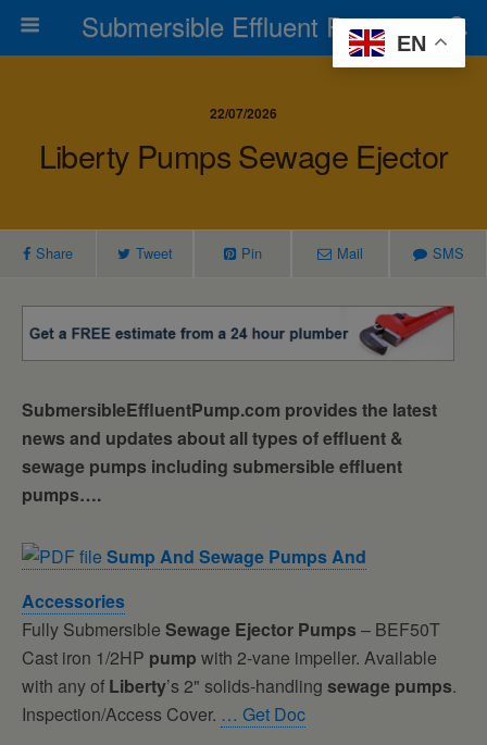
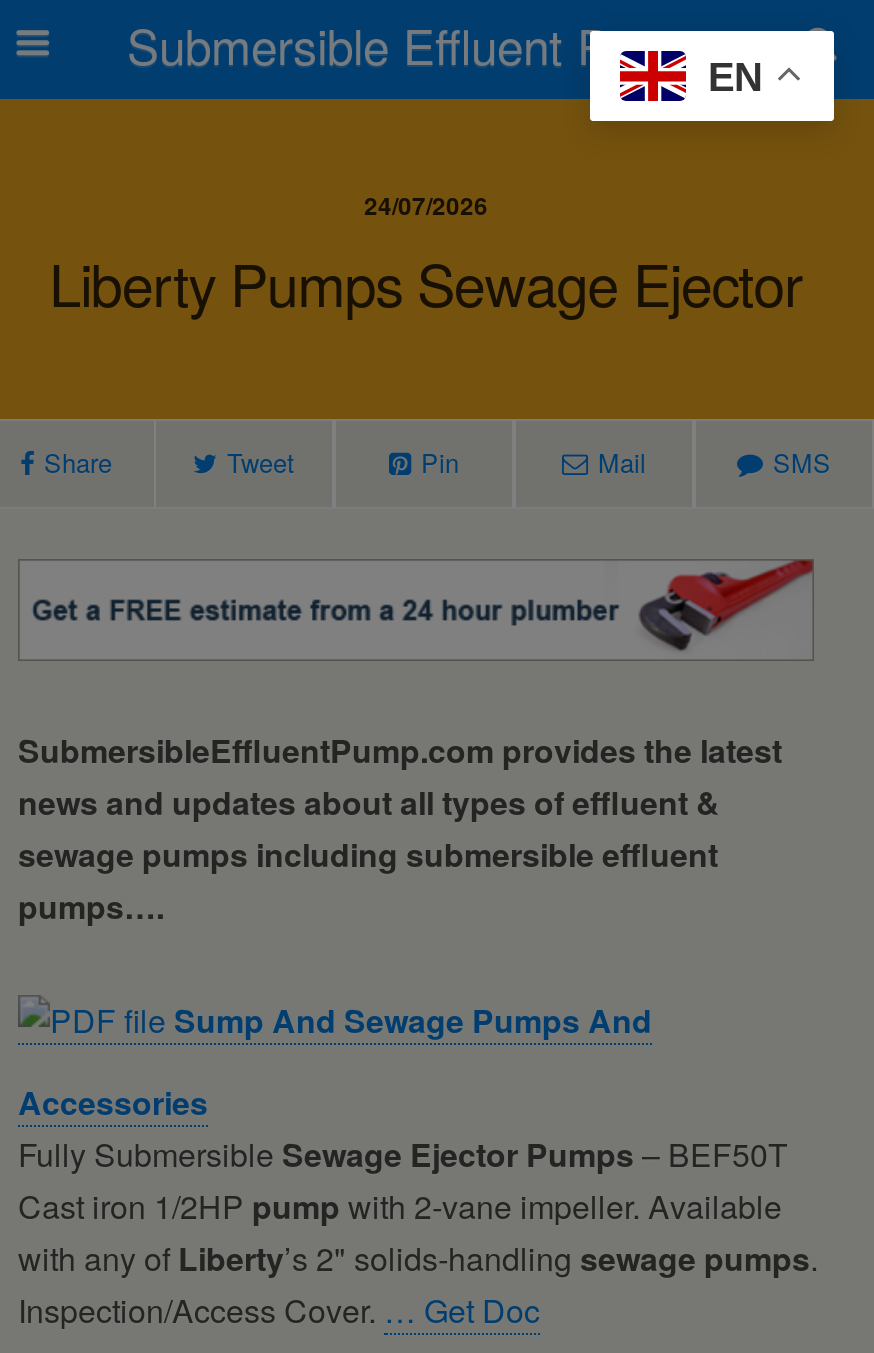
[210,103,277,123] 22/07/2026 -> [364,187,488,223] 24/07/2026

